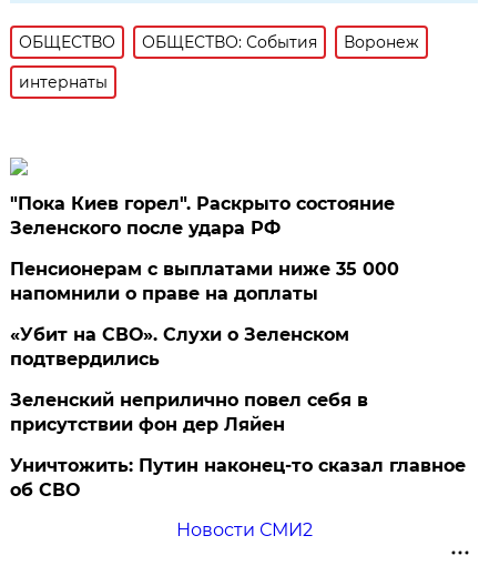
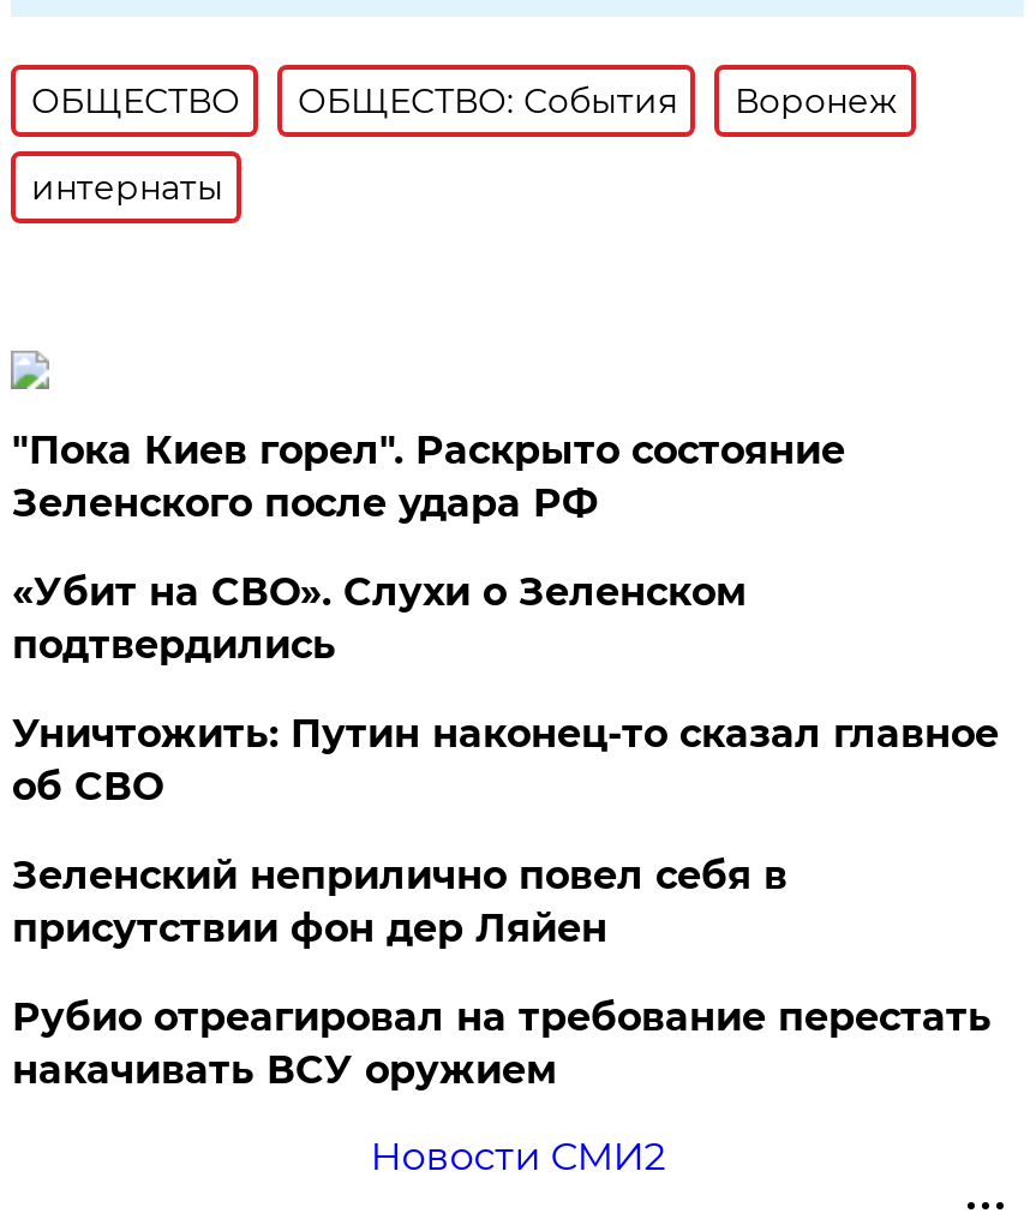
[10,258,400,304] Пенсионерам с выплатами ниже 35 000 | напомнили о праве на доплаты -> none
moved [10,324,350,369] -> [12,569,746,668]: «Убит на СВО». Слухи о Зеленском | подтвердились
none -> [12,994,991,1093] Рубио отреагировал на требование перестать | накачивать ВСУ оружием
moved [10,455,466,500] -> [12,711,999,809]: Уничтожить: Путин наконец-то сказал главное | об СВО

